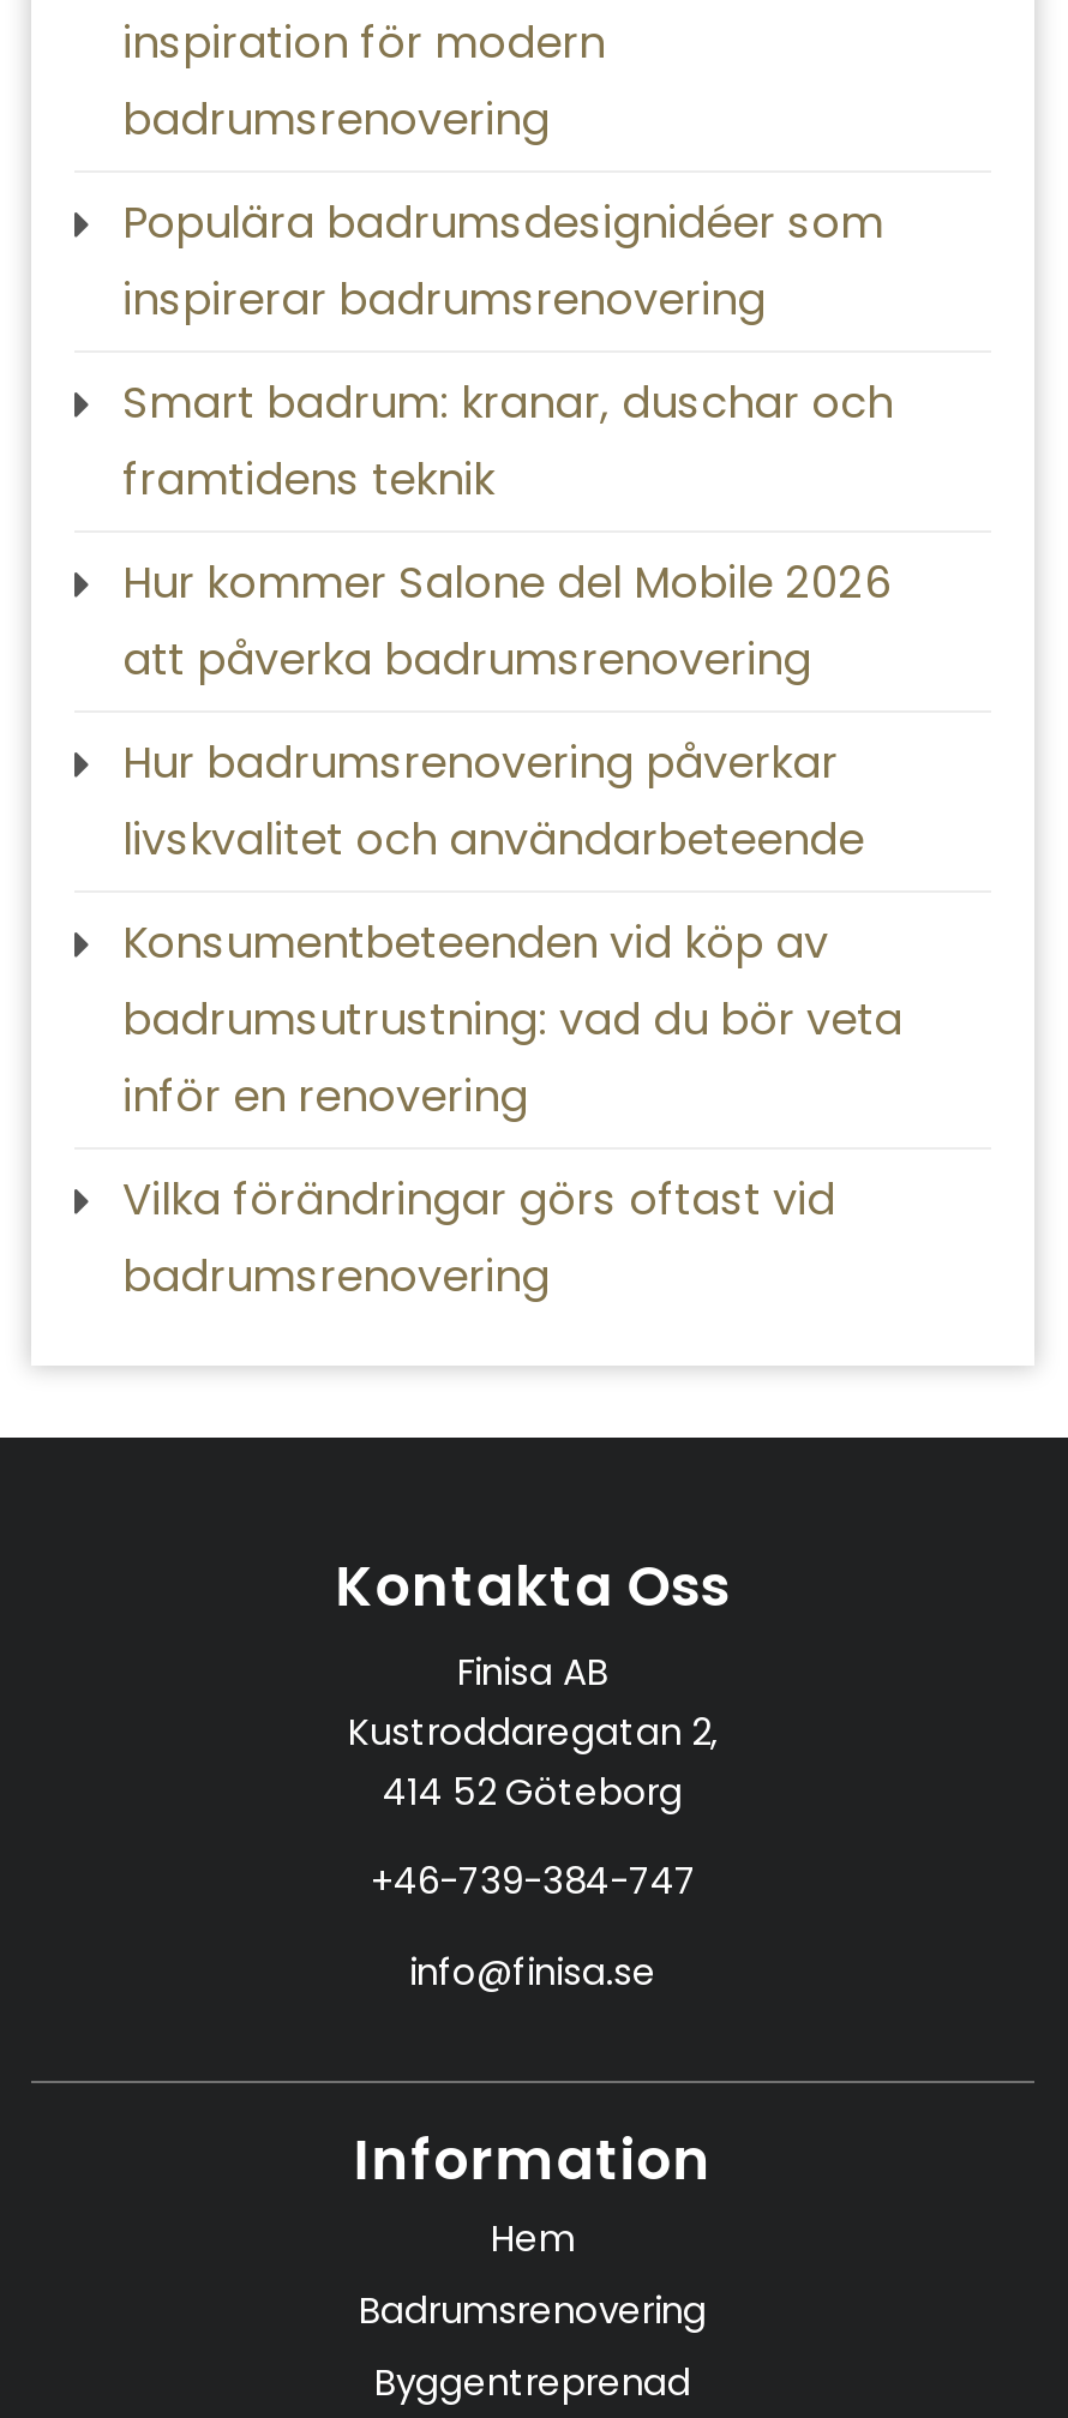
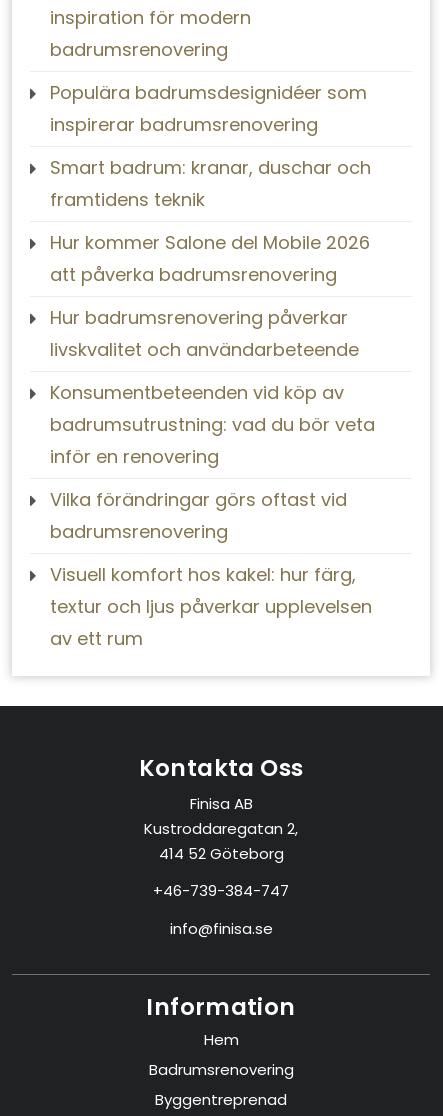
none -> [50,562,372,651] Visuell komfort hos kakel: hur färg, | textur och ljus påverkar upplevelsen | av ett rum

